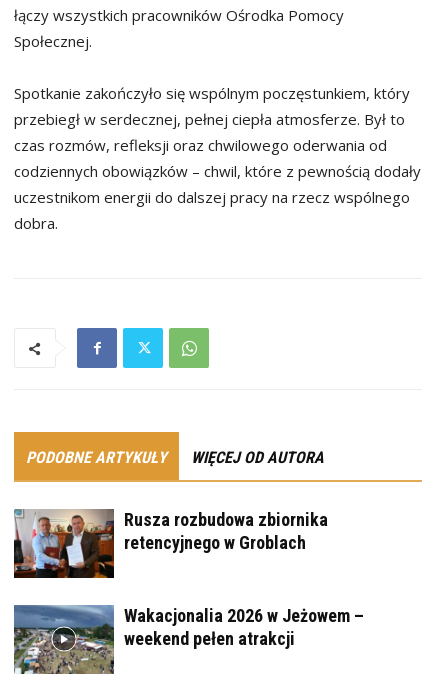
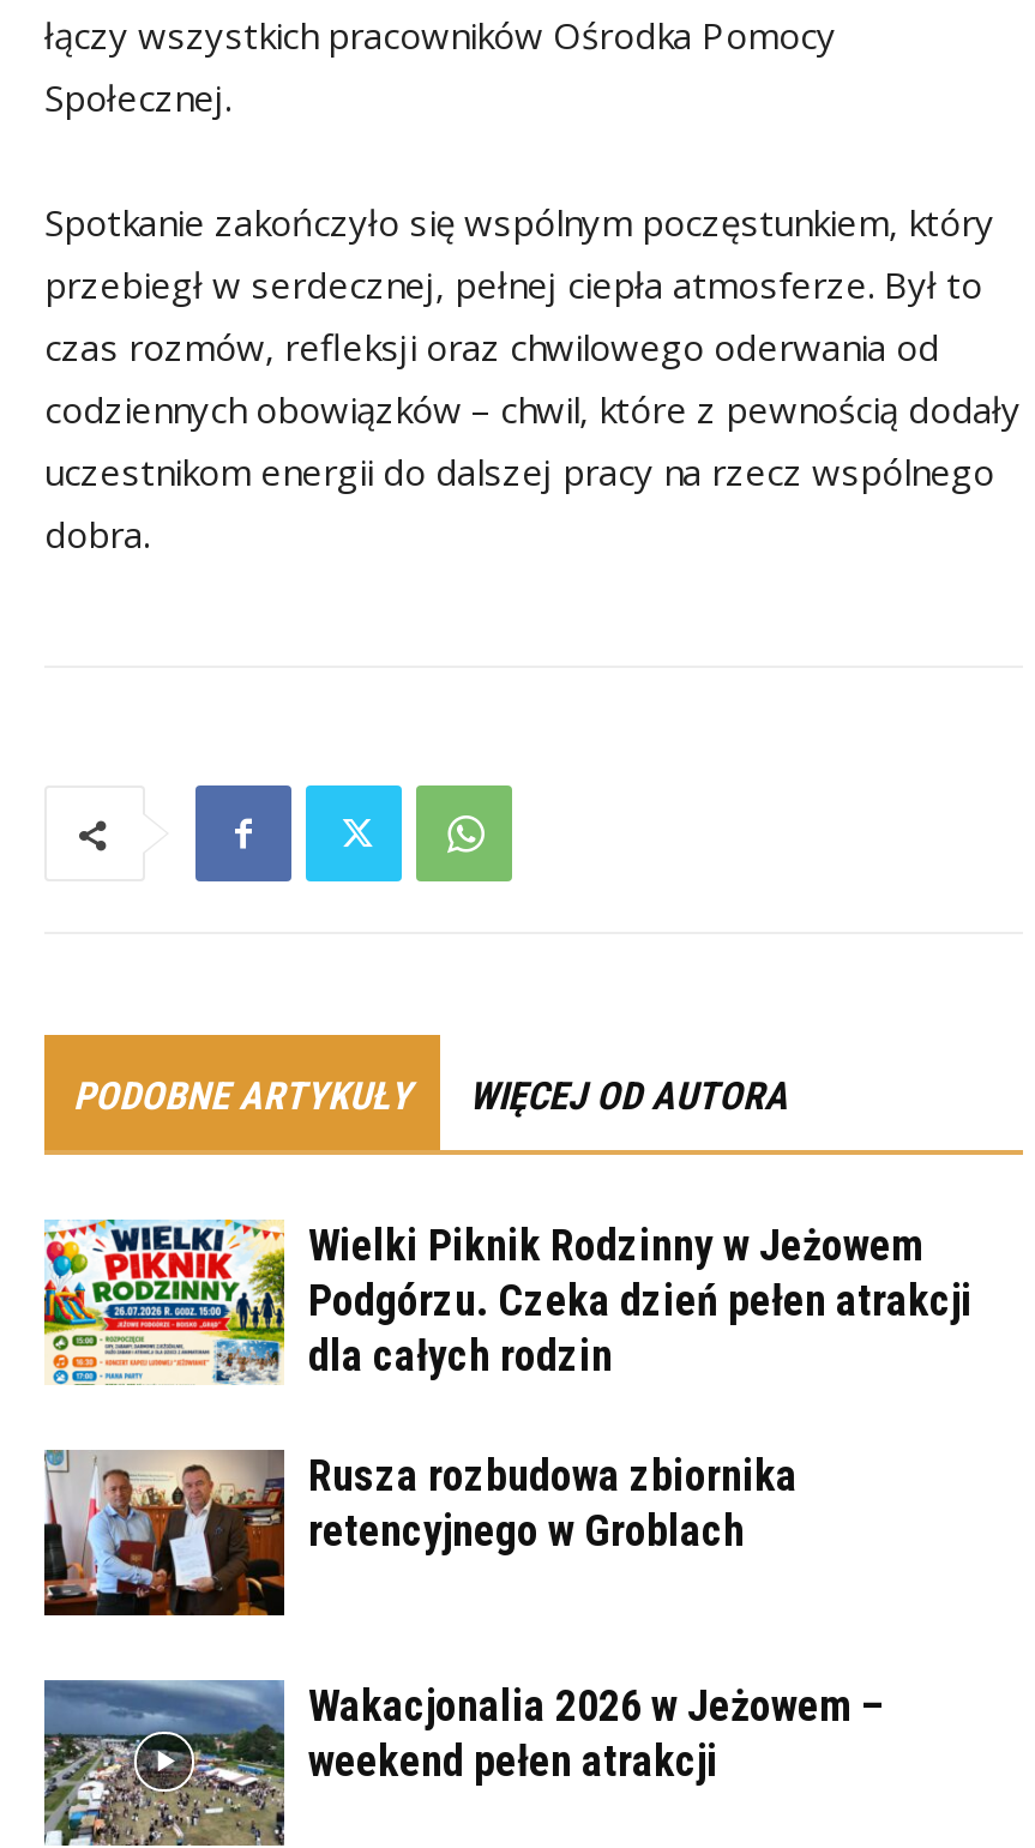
none -> [42,1220,973,1385] [image] | Wielki Piknik Rodzinny w Jeżowem | Podgórzu. Czeka dzień pełen atrakcji | dla całych rodzin

